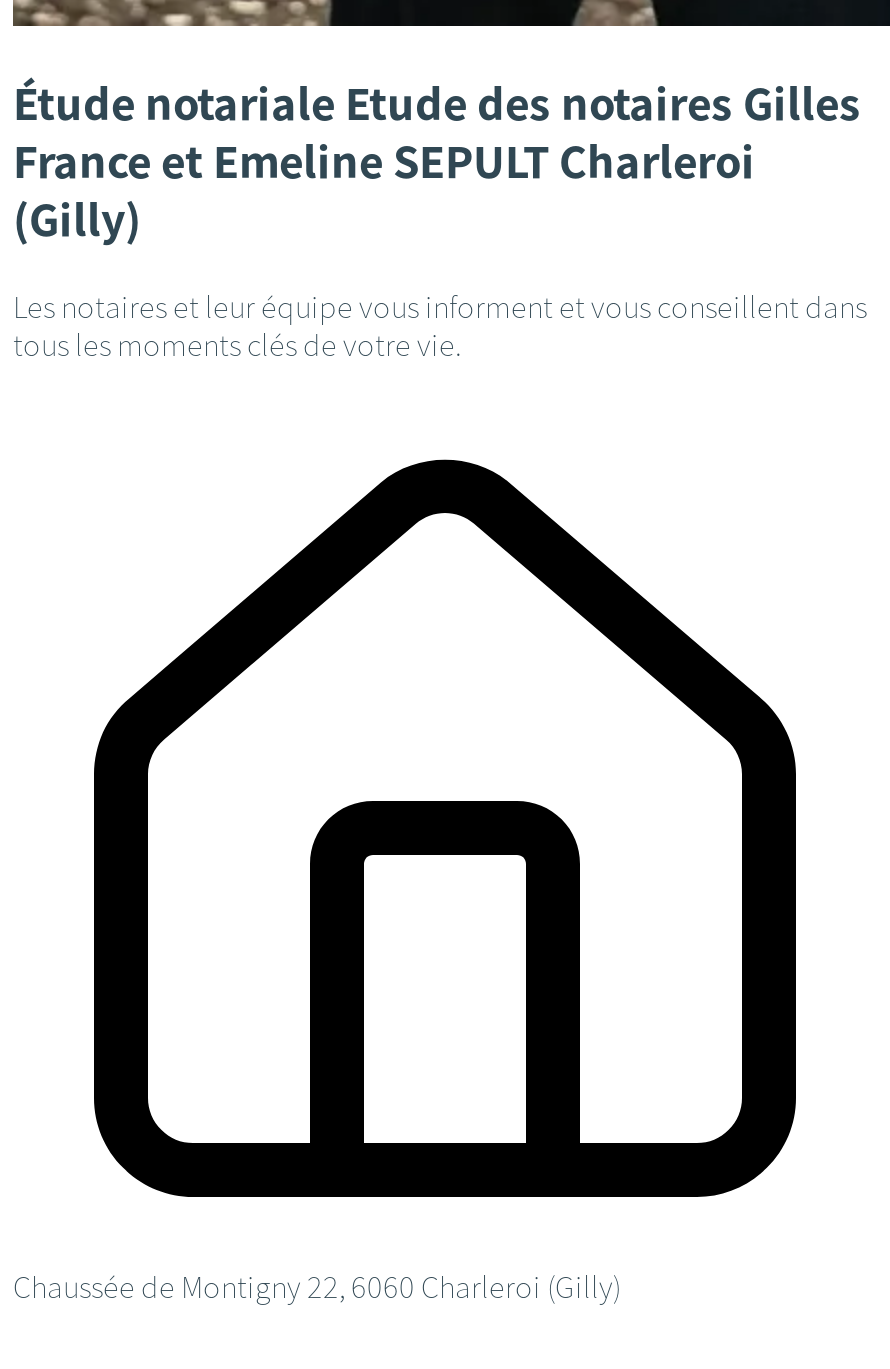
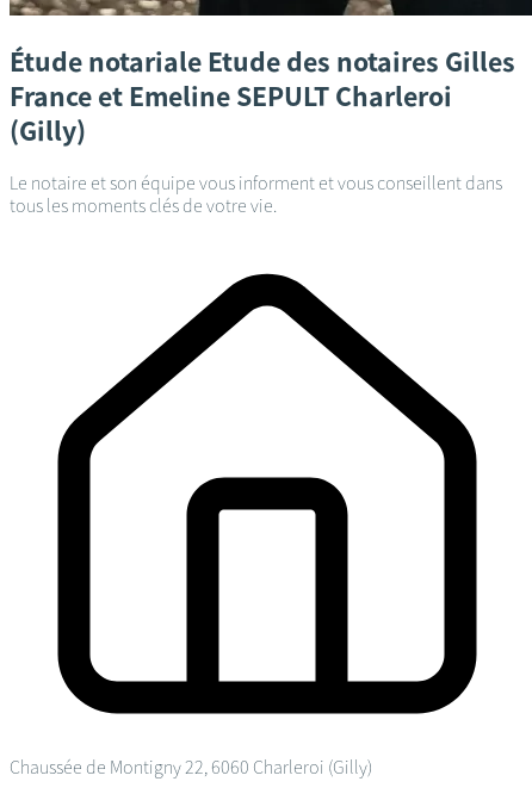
[13,288,867,326] Les notaires et leur équipe vous informent et vous conseillent dans -> [10,171,502,194] Le notaire et son équipe vous informent et vous conseillent dans

